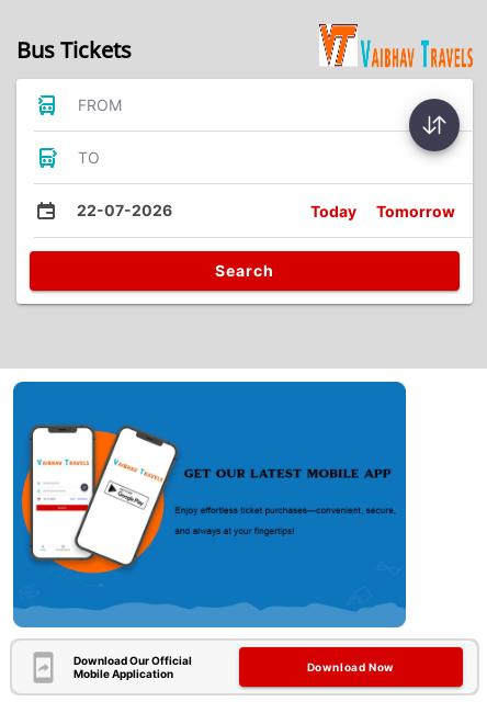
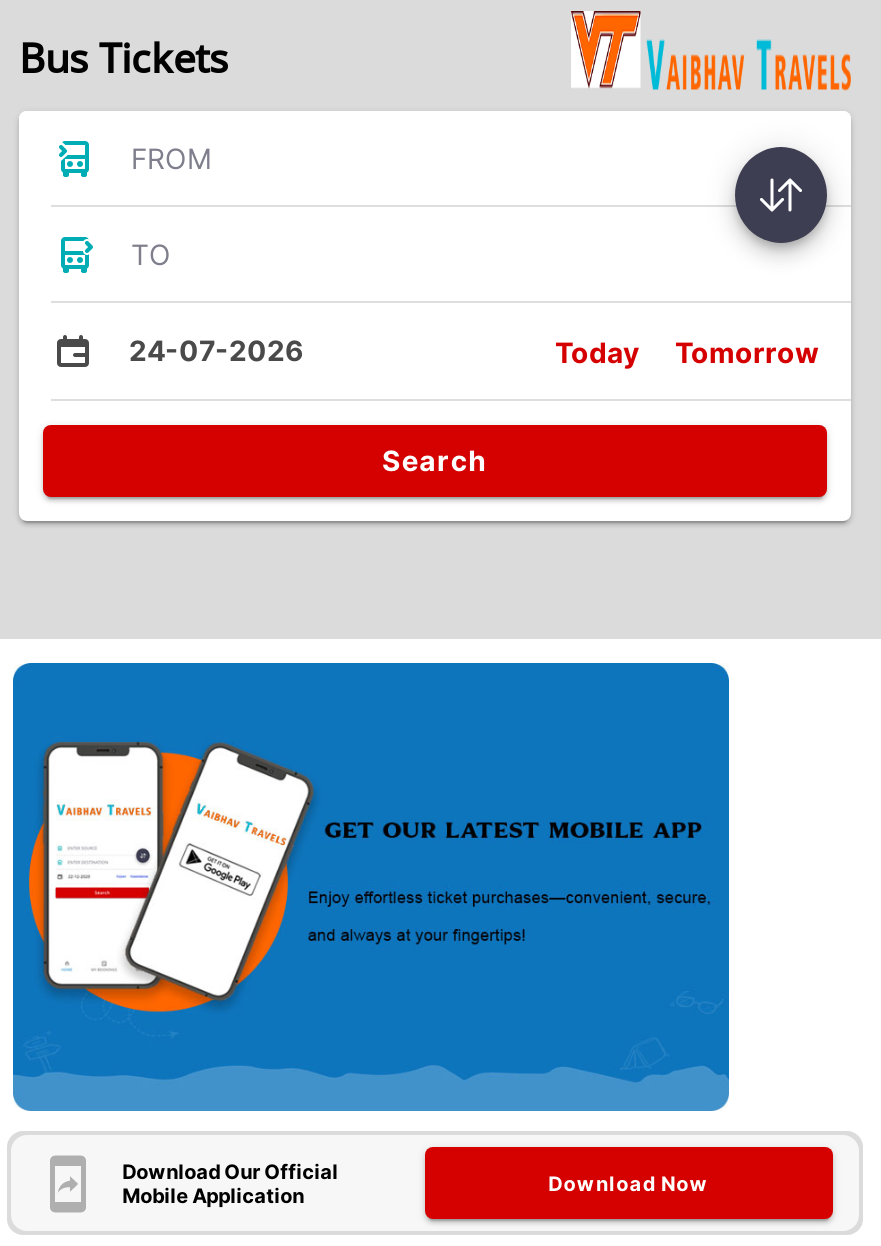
[77,201,172,219] 22-07-2026 -> [129,333,303,367] 24-07-2026

